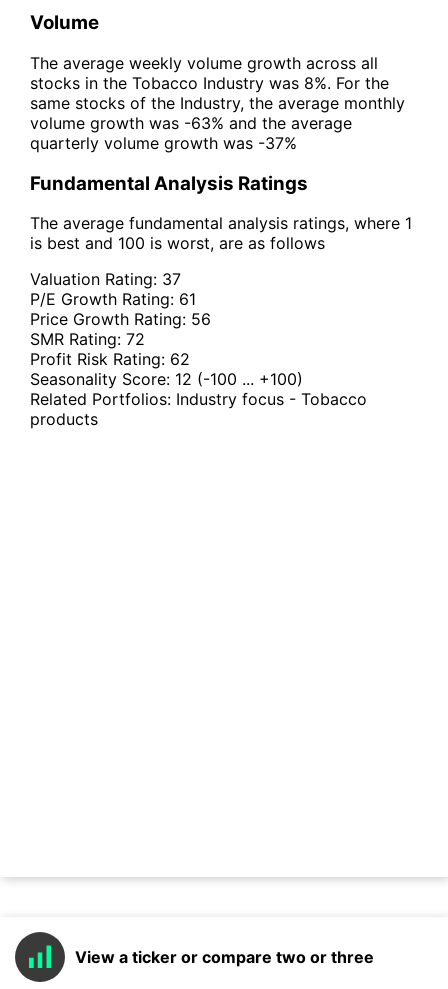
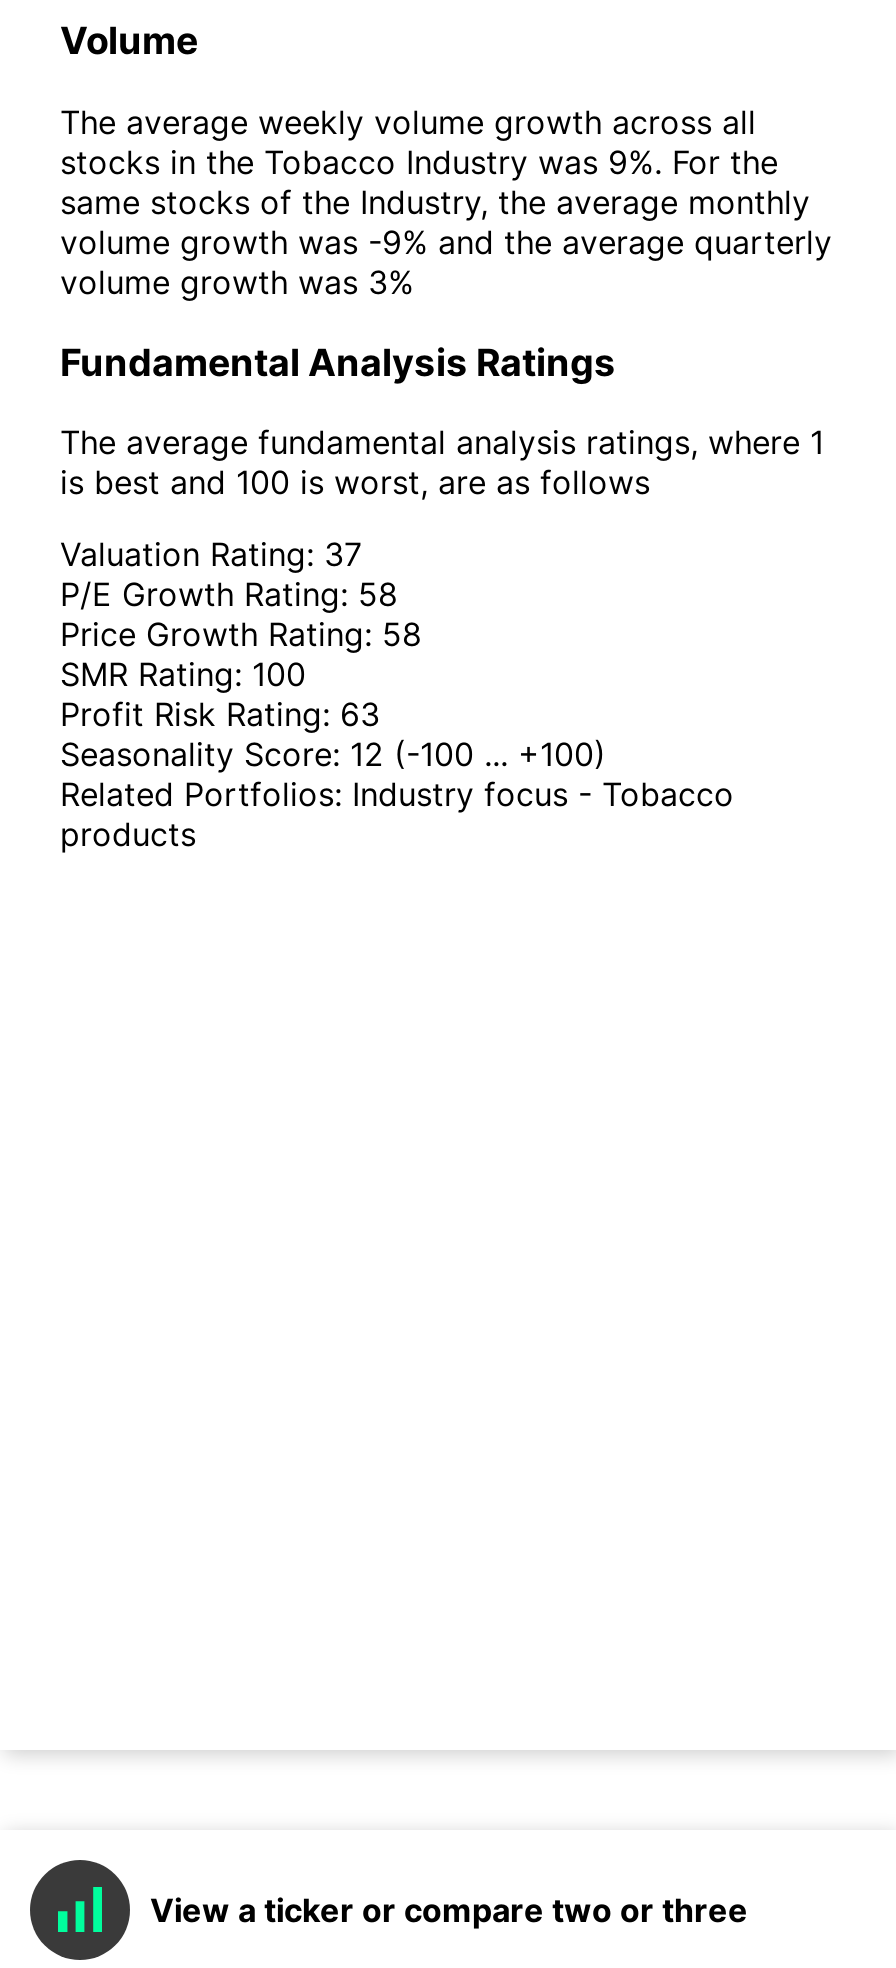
[30,73,389,93] stocks in the Tobacco Industry was 8%. For the -> [60,142,778,182] stocks in the Tobacco Industry was 9%. For the
[30,113,352,153] volume growth was -63% and the average | quarterly volume growth was -37% -> [60,222,832,302] volume growth was -9% and the average quarterly | volume growth was 3%
[30,289,196,309] P/E Growth Rating: 61 -> [60,575,398,615] P/E Growth Rating: 58
[30,309,211,329] Price Growth Rating: 56 -> [60,615,422,655] Price Growth Rating: 58
[30,329,145,349] SMR Rating: 72 -> [60,655,306,695] SMR Rating: 100
[30,349,190,369] Profit Risk Rating: 62 -> [60,695,380,735] Profit Risk Rating: 63

